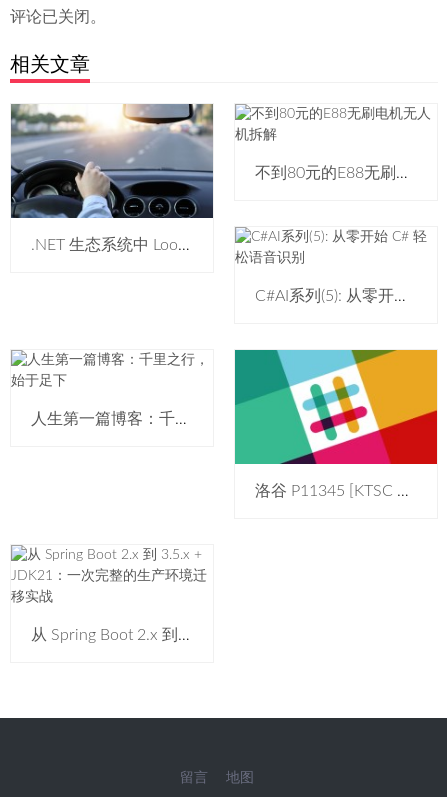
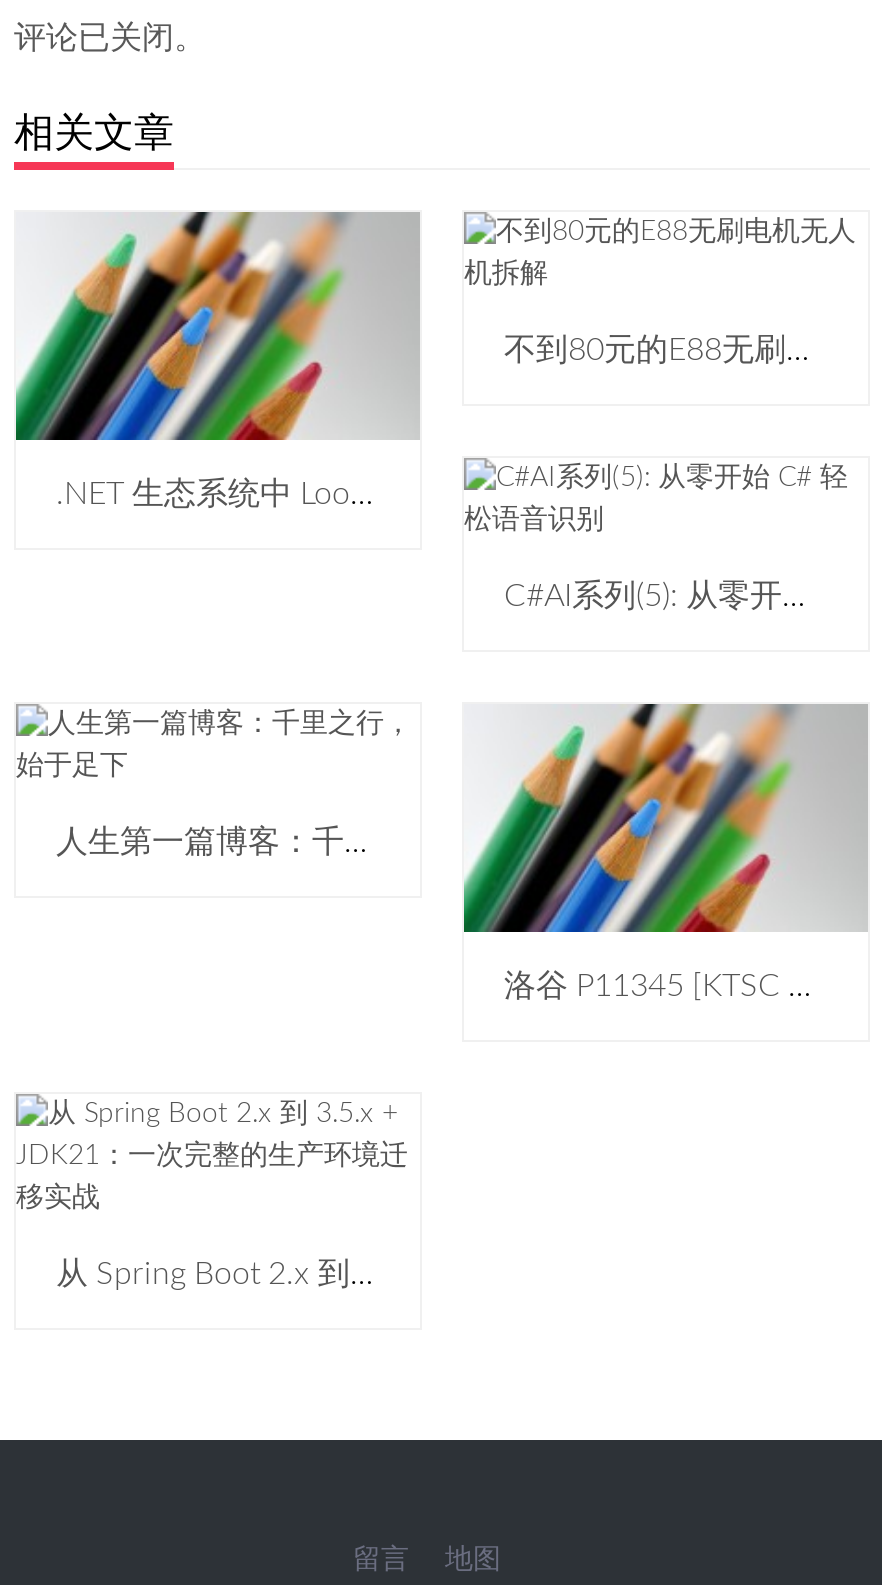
[10,103,214,219] [image] -> [14,210,420,442] [image]
[234,349,438,465] [image] -> [462,702,868,934] [image]

